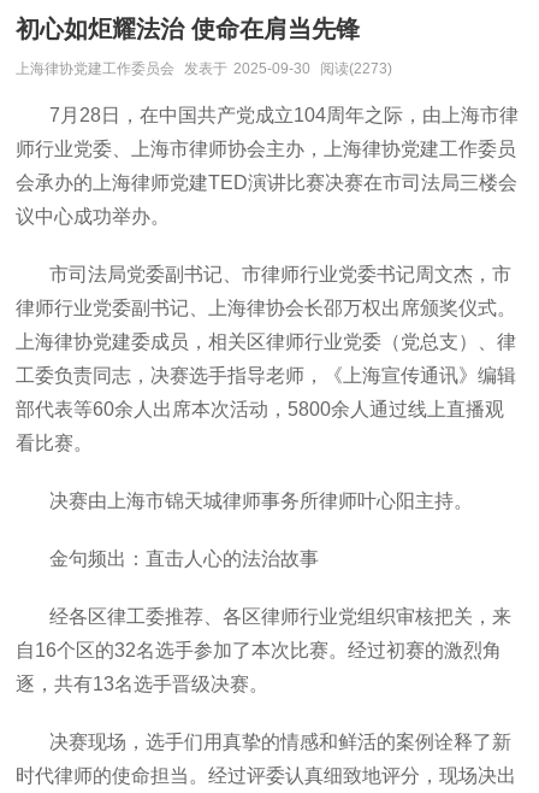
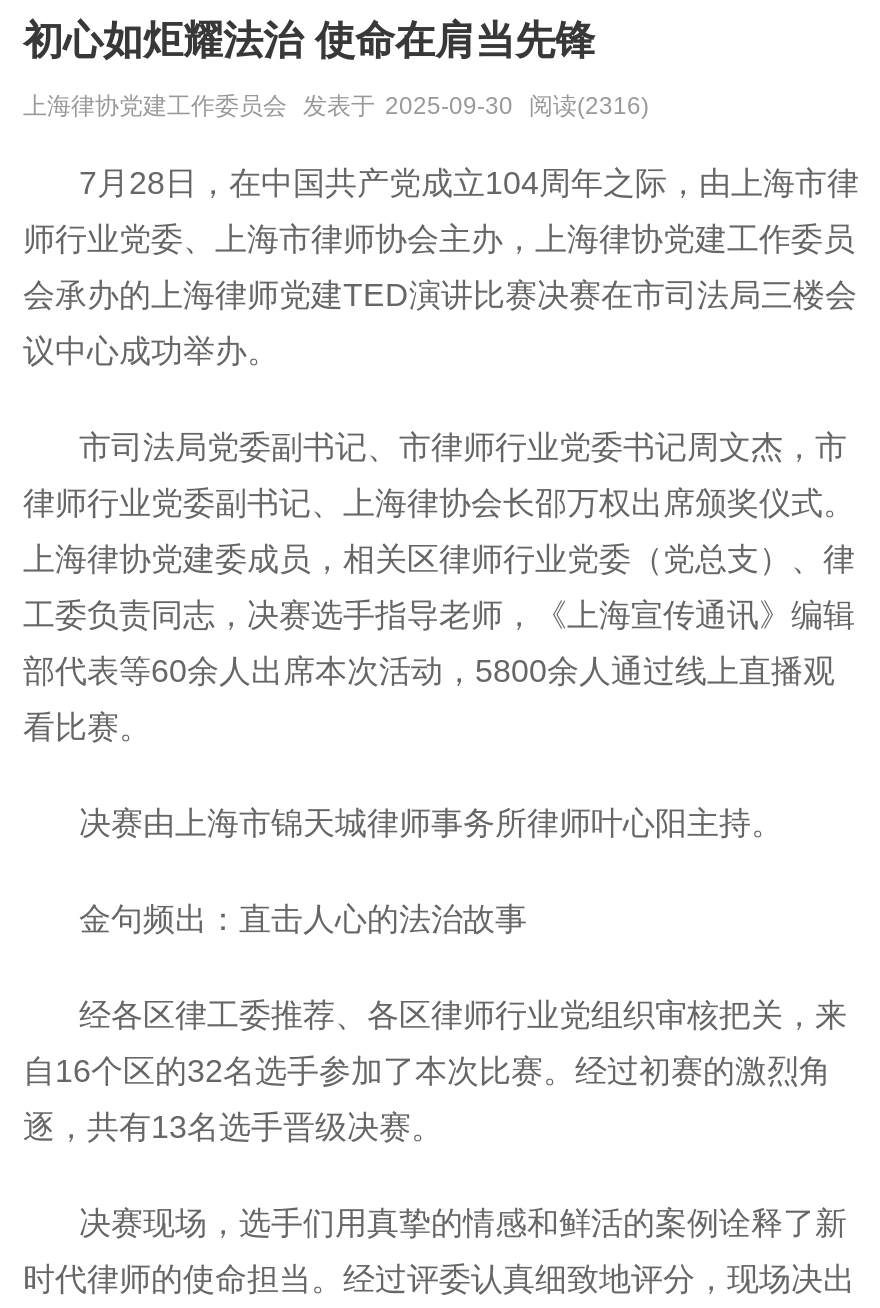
[16,60,393,77] 上海律协党建工作委员会 发表于 2025-09-30 阅读(2273) -> [23,92,649,120] 上海律协党建工作委员会 发表于 2025-09-30 阅读(2316)

